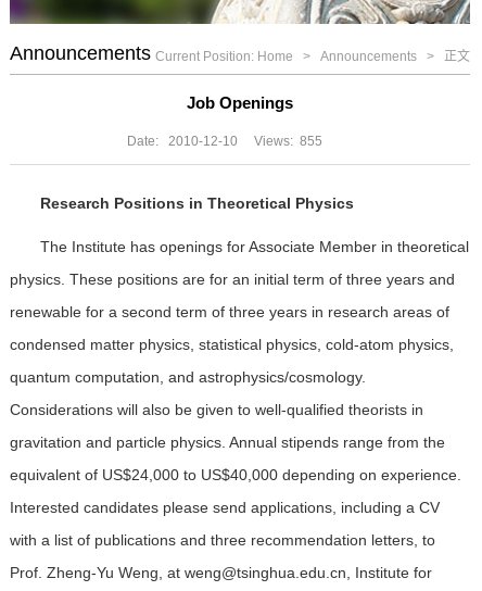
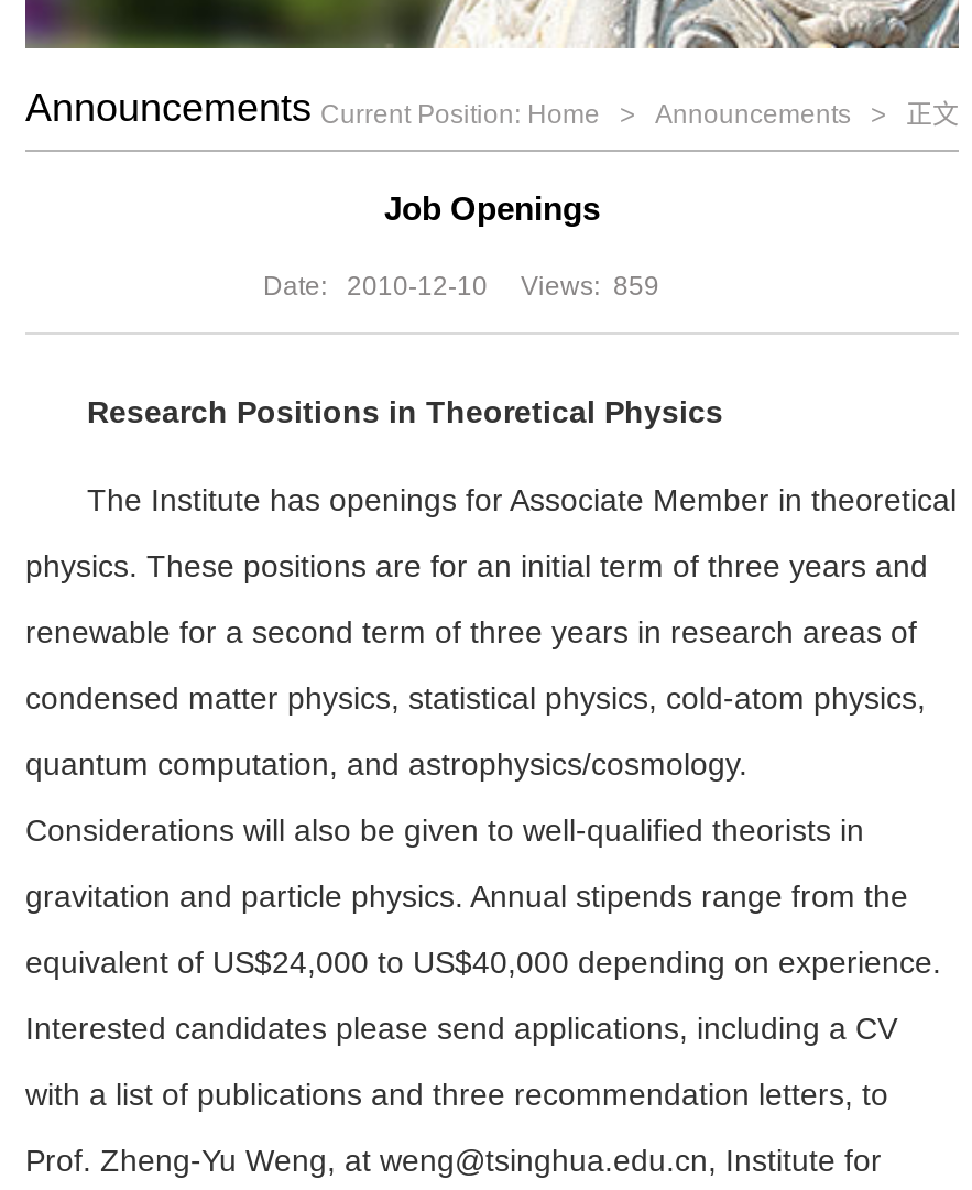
[127,133,322,149] Date: 2010-12-10 Views: 855 -> [263,270,659,301] Date: 2010-12-10 Views: 859

